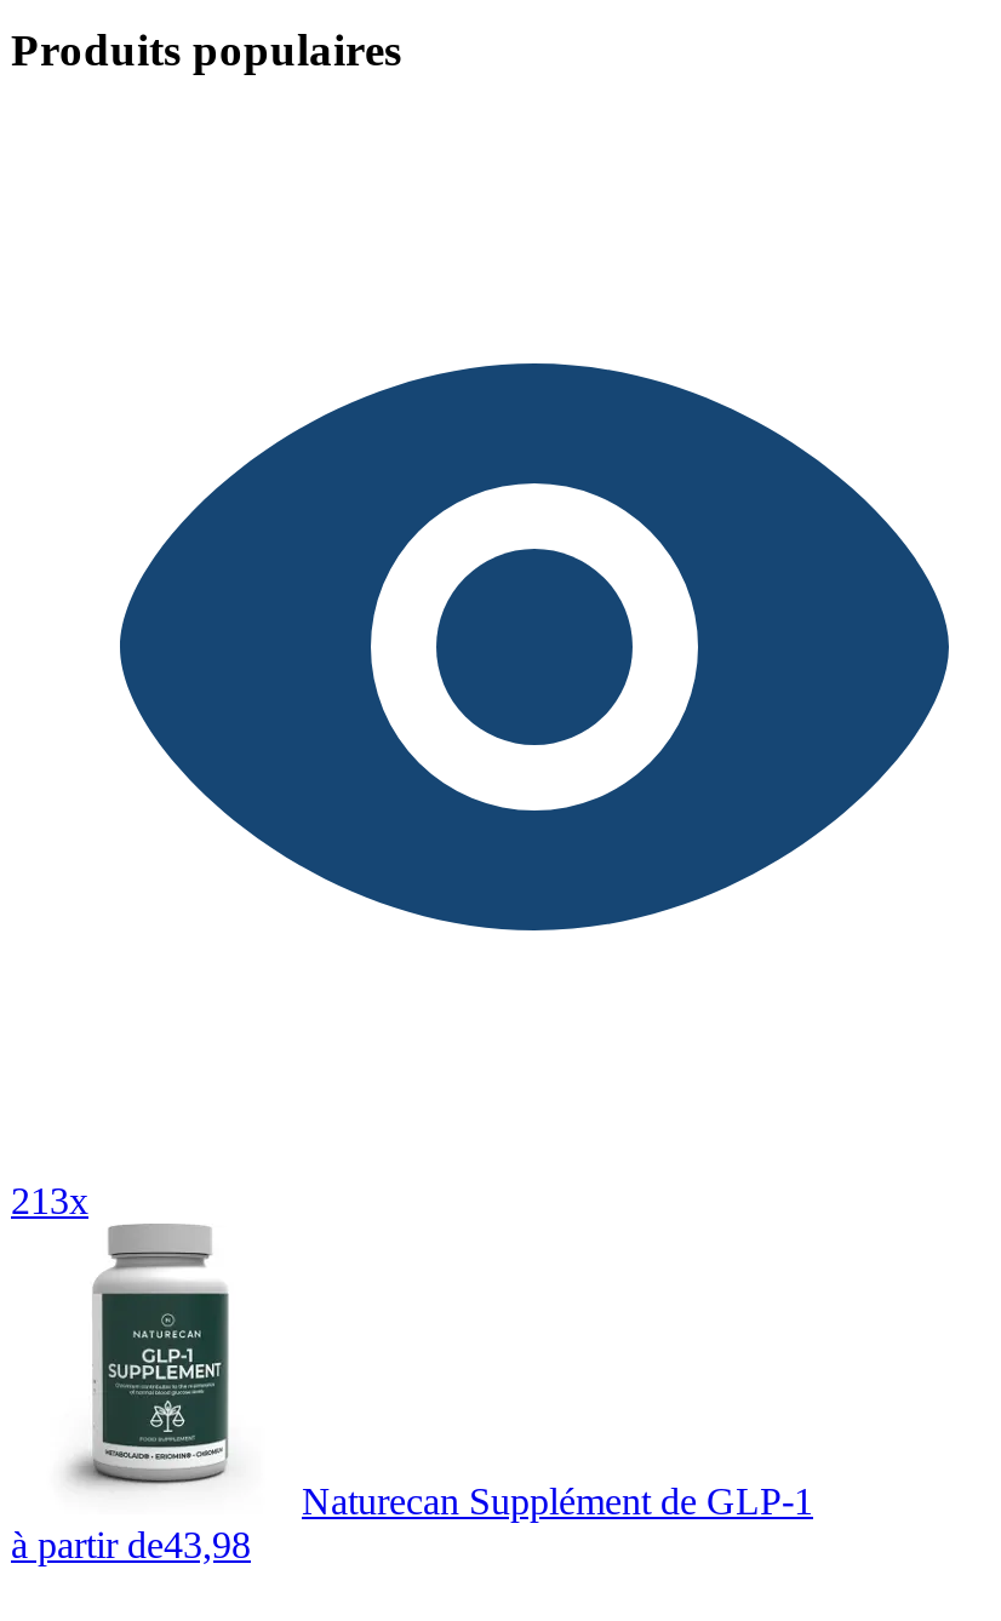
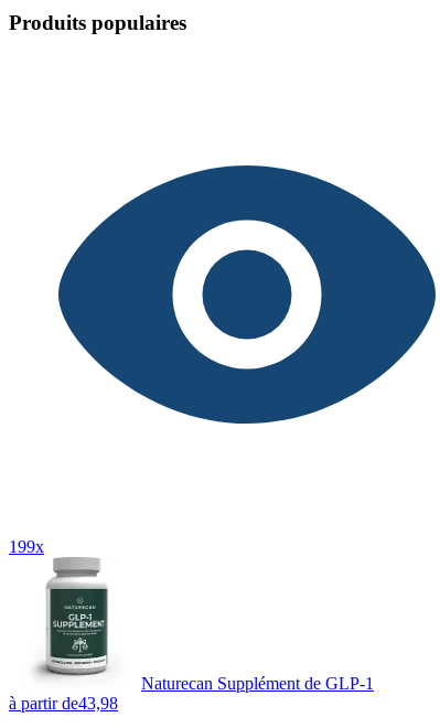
[11,1179,88,1220] 213x -> [9,537,44,556] 199x

